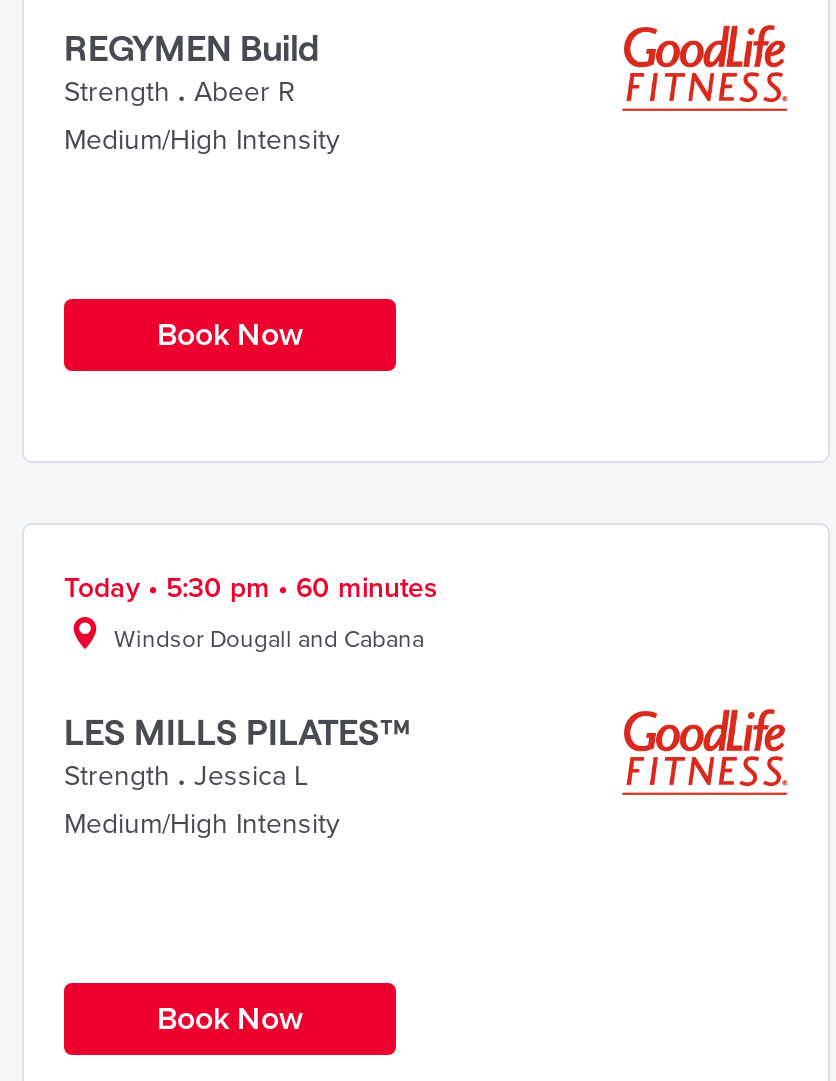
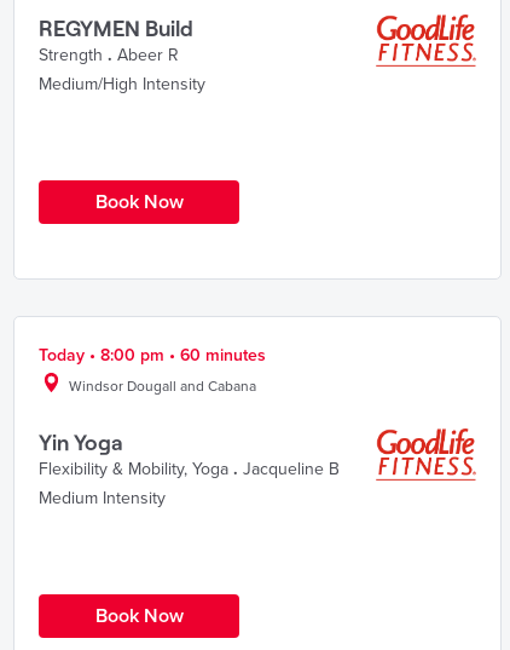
[64,572,438,606] Today • 5:30 pm • 60 minutes -> [39,345,266,366] Today • 8:00 pm • 60 minutes
[64,710,410,842] LES MILLS PILATES™ | Strength . Jessica L | Medium/High Intensity -> [39,429,340,509] Yin Yoga | Flexibility & Mobility, Yoga . Jacqueline B | Medium Intensity

